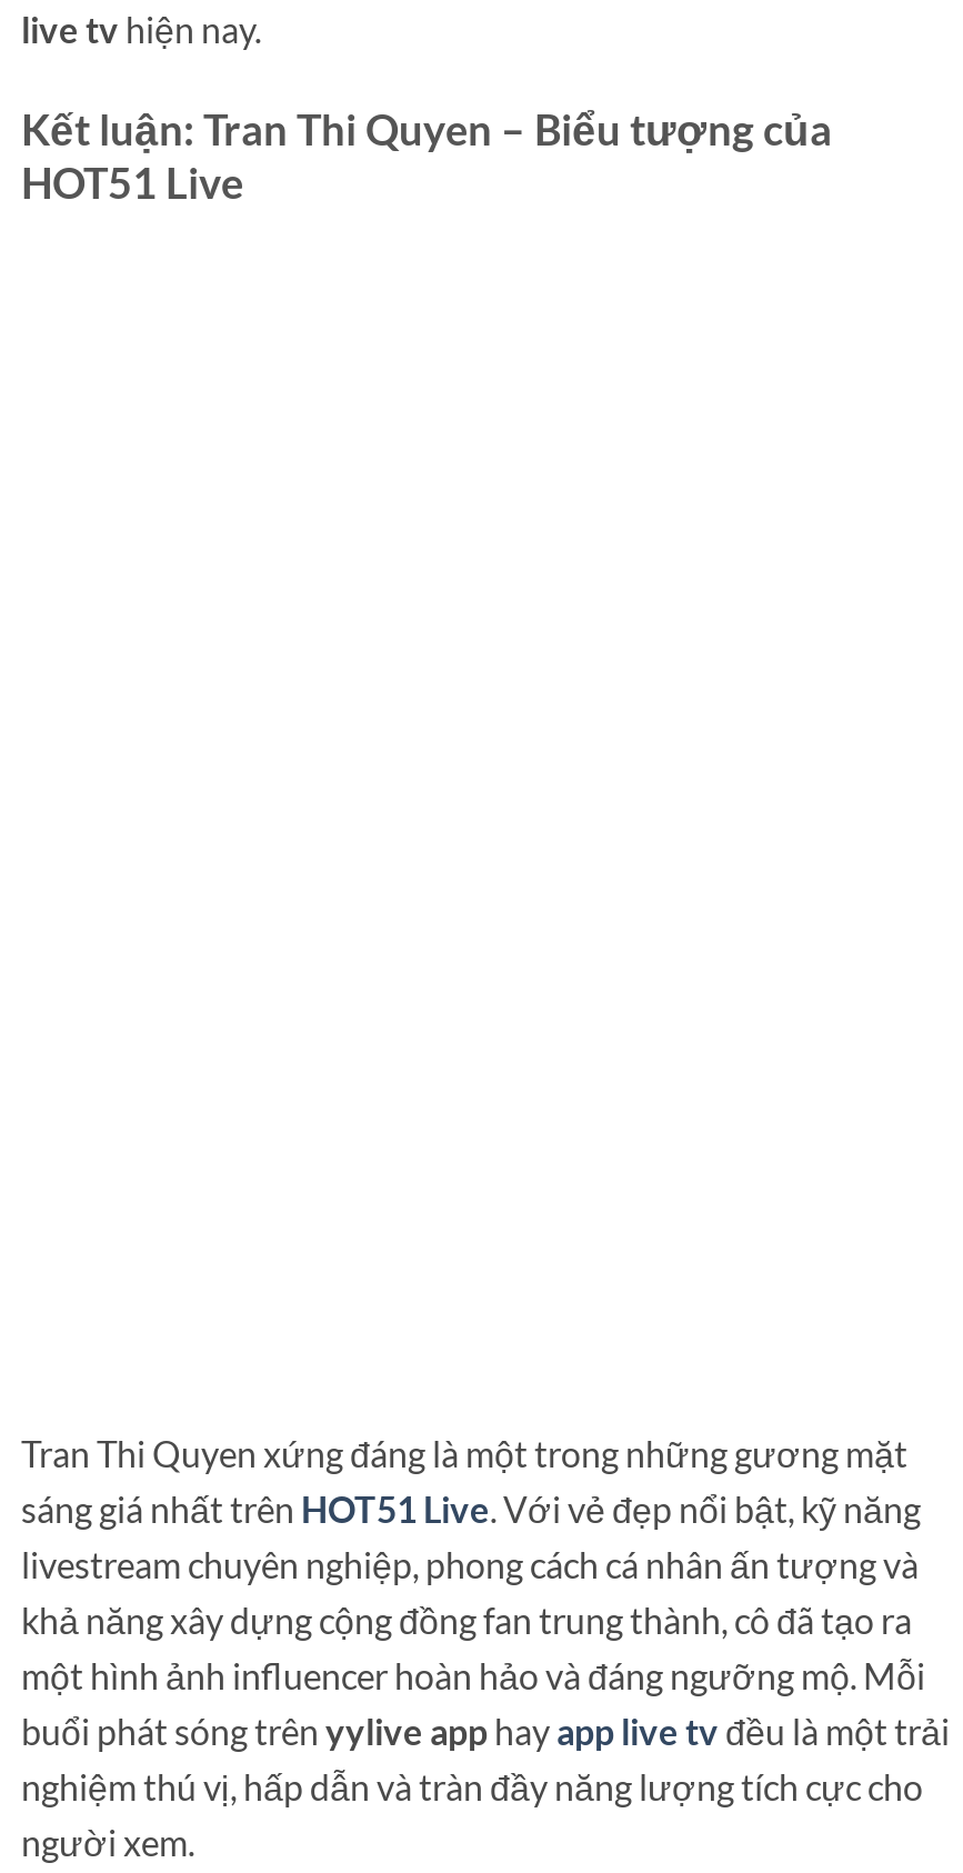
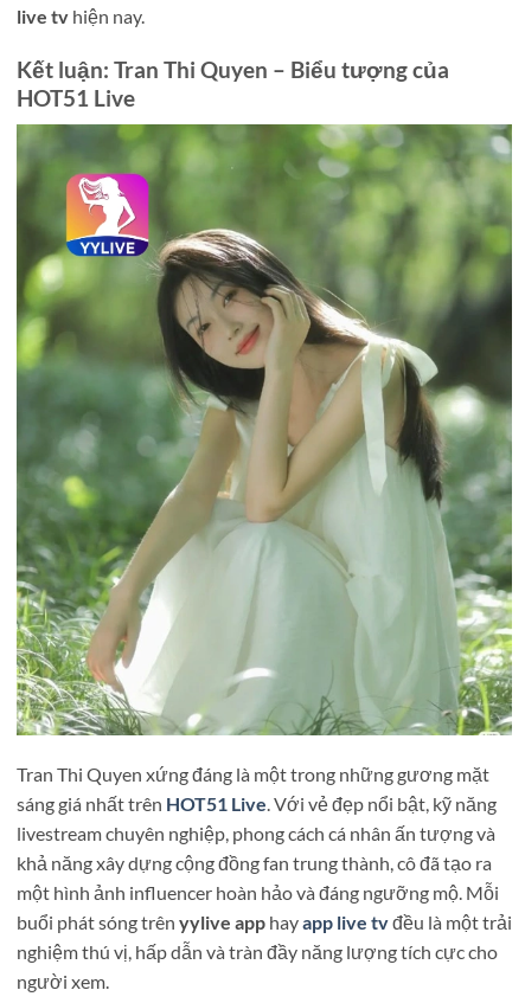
none -> [15,123,513,737] [image]

